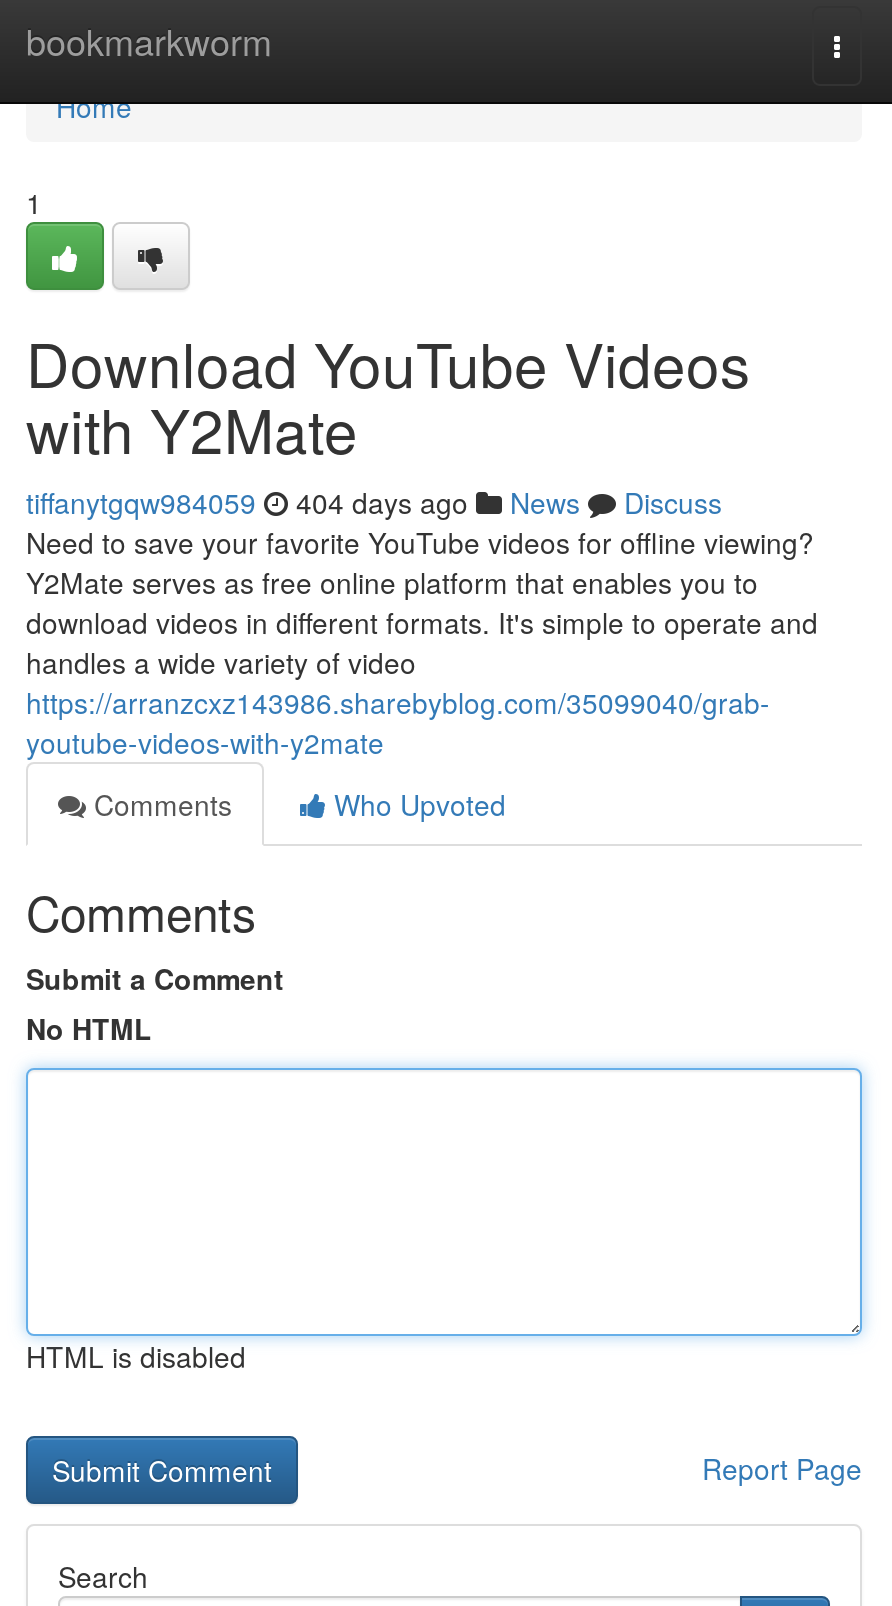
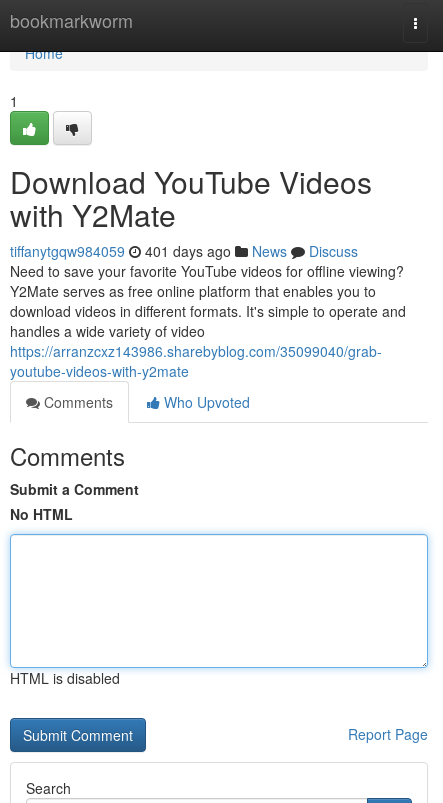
[26,482,722,522] tiffanytgqw984059 404 days ago News Discuss -> [10,241,358,261] tiffanytgqw984059 401 days ago News Discuss

